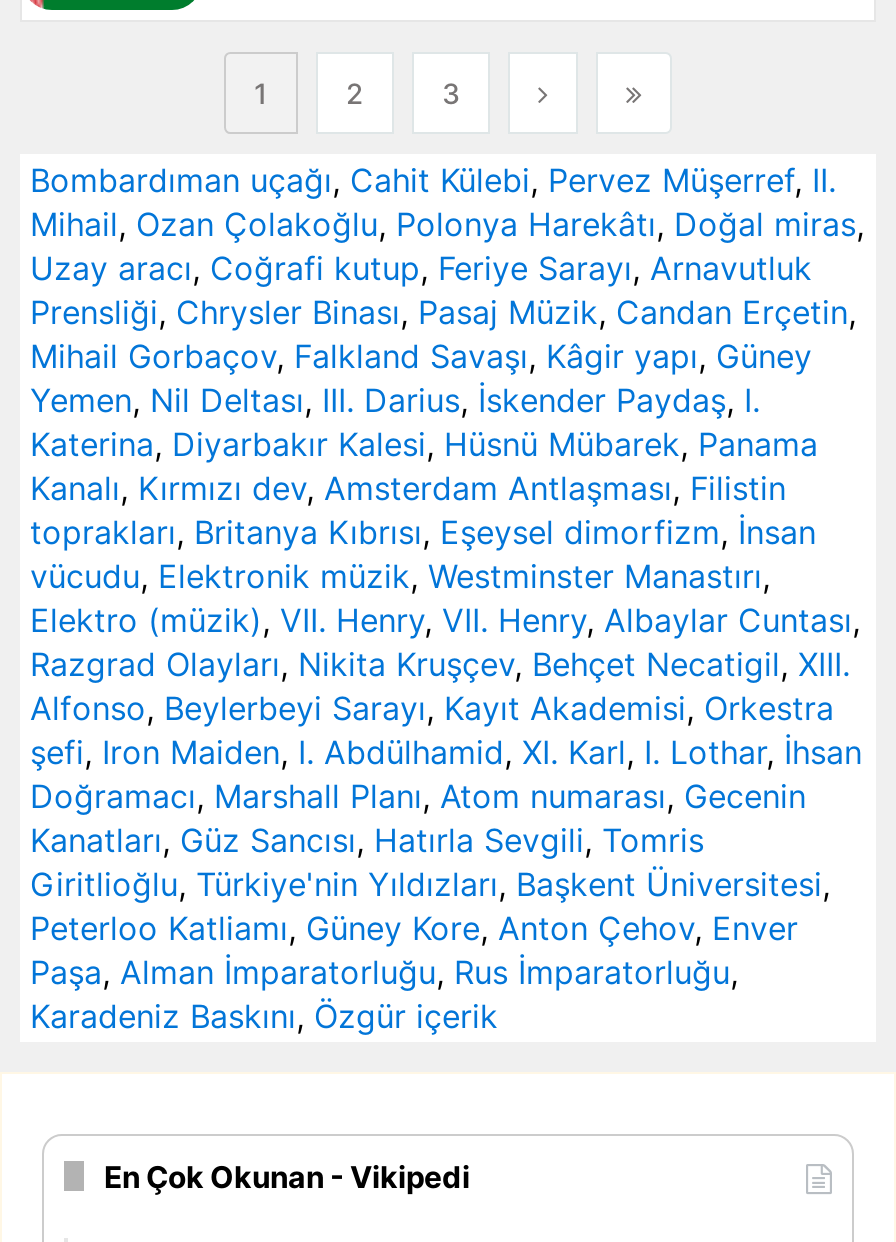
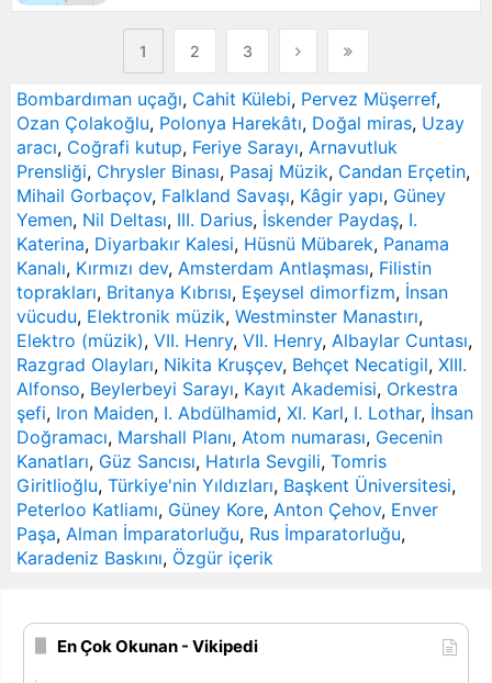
[30,160,864,288] Bombardıman uçağı, Cahit Külebi, Pervez Müşerref, II. | Mihail, Ozan Çolakoğlu, Polonya Harekâtı, Doğal miras, | Uzay aracı, Coğrafi kutup, Feriye Sarayı, Arnavutluk -> [16,88,465,158] Bombardıman uçağı, Cahit Külebi, Pervez Müşerref, | Ozan Çolakoğlu, Polonya Harekâtı, Doğal miras, Uzay | aracı, Coğrafi kutup, Feriye Sarayı, Arnavutluk

